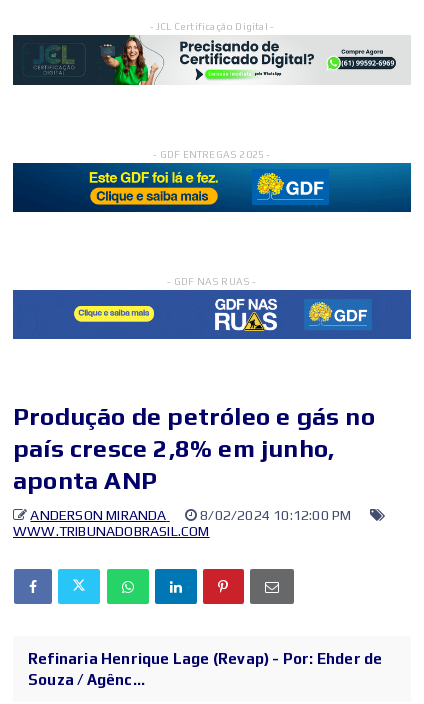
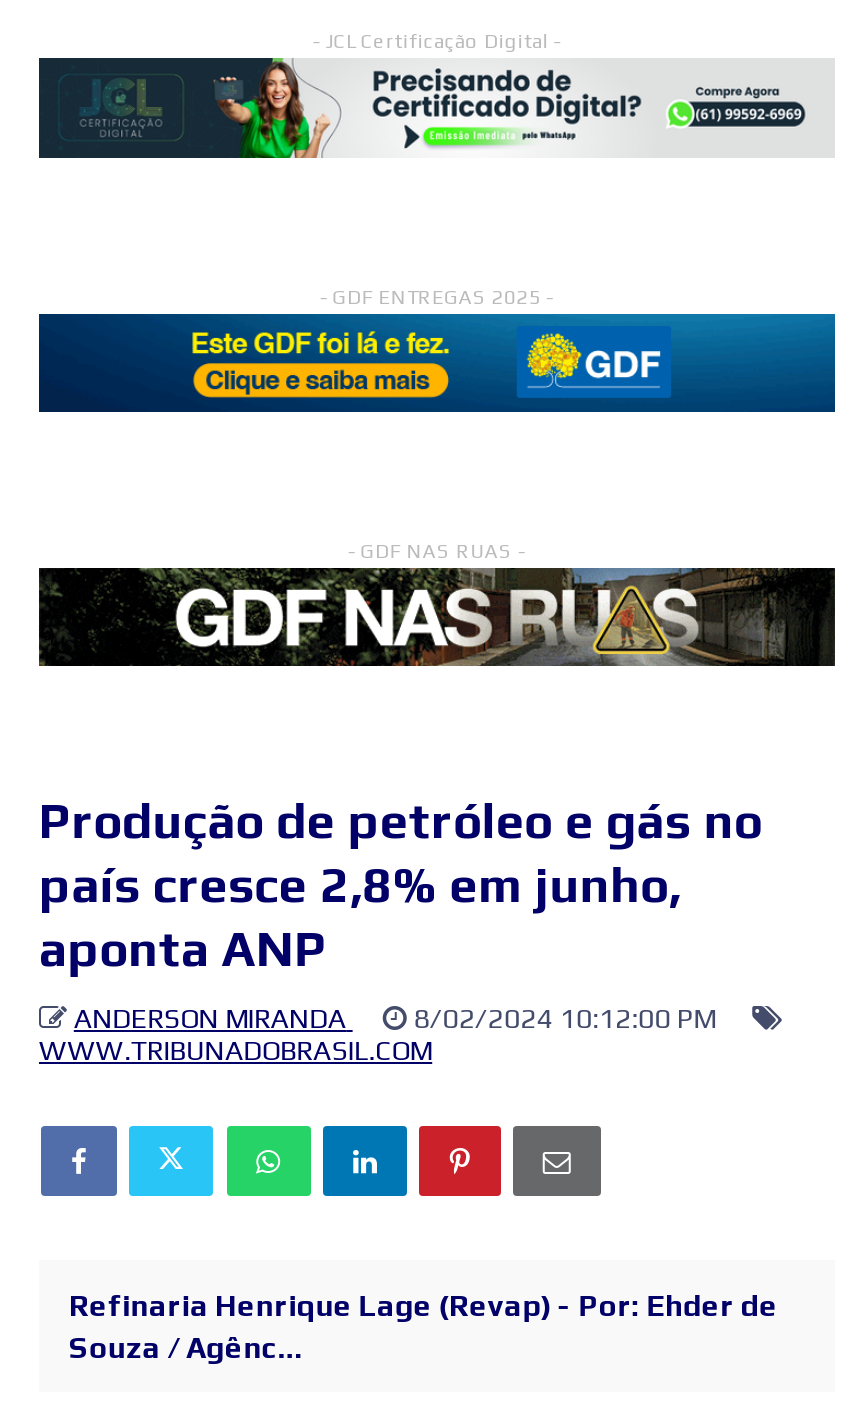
[12,289,412,340] [image] -> [37,566,837,668] [image]

